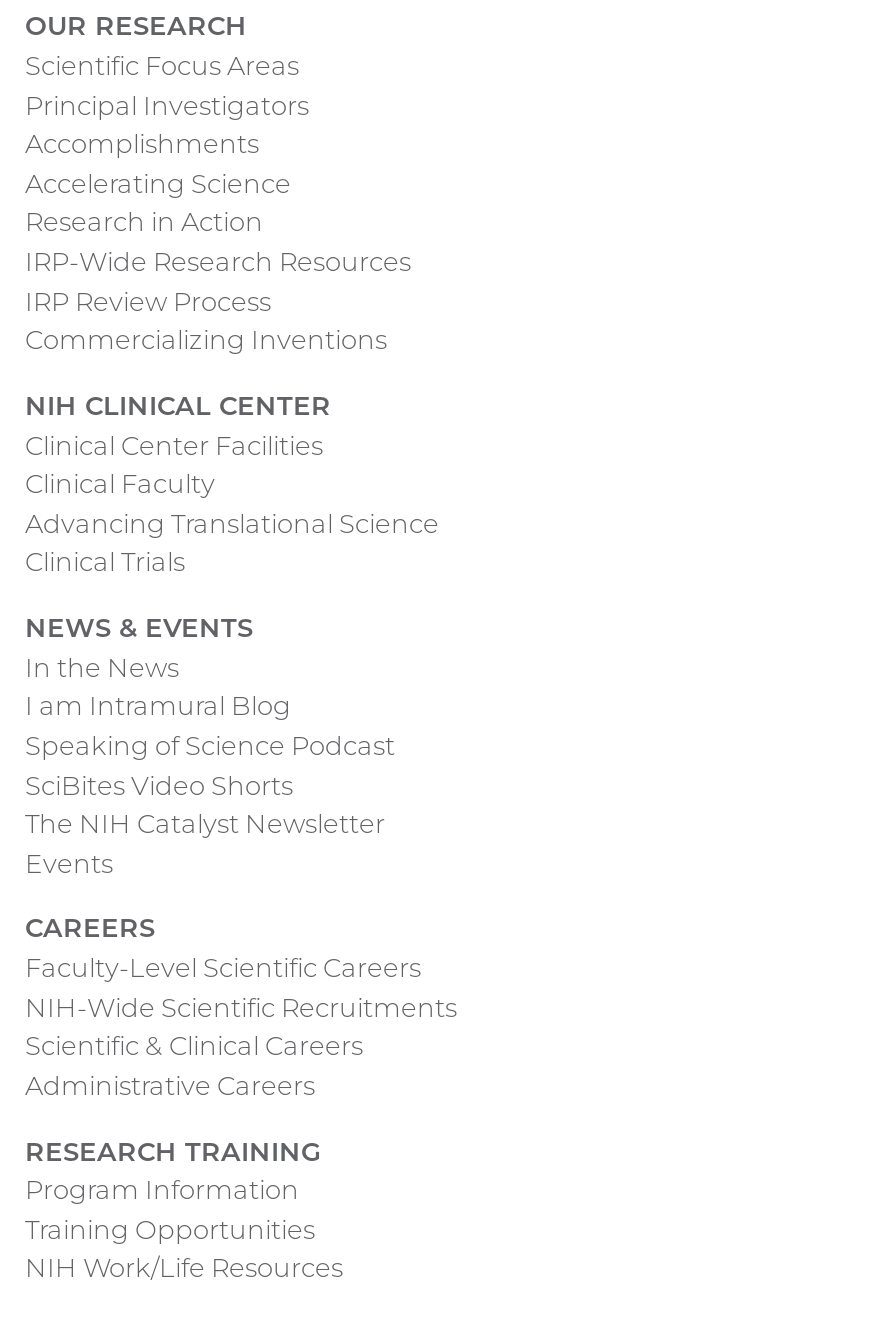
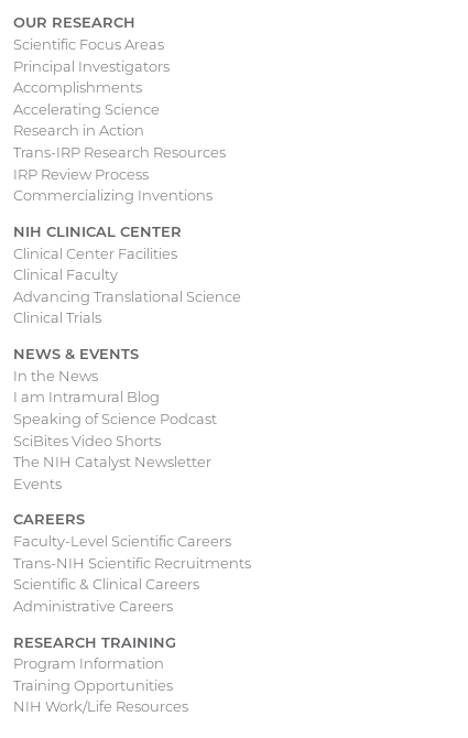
[25,245,411,277] IRP-Wide Research Resources -> [13,143,226,161] Trans-IRP Research Resources
[25,990,457,1022] NIH-Wide Scientific Recruitments -> [13,554,251,571] Trans-NIH Scientific Recruitments

